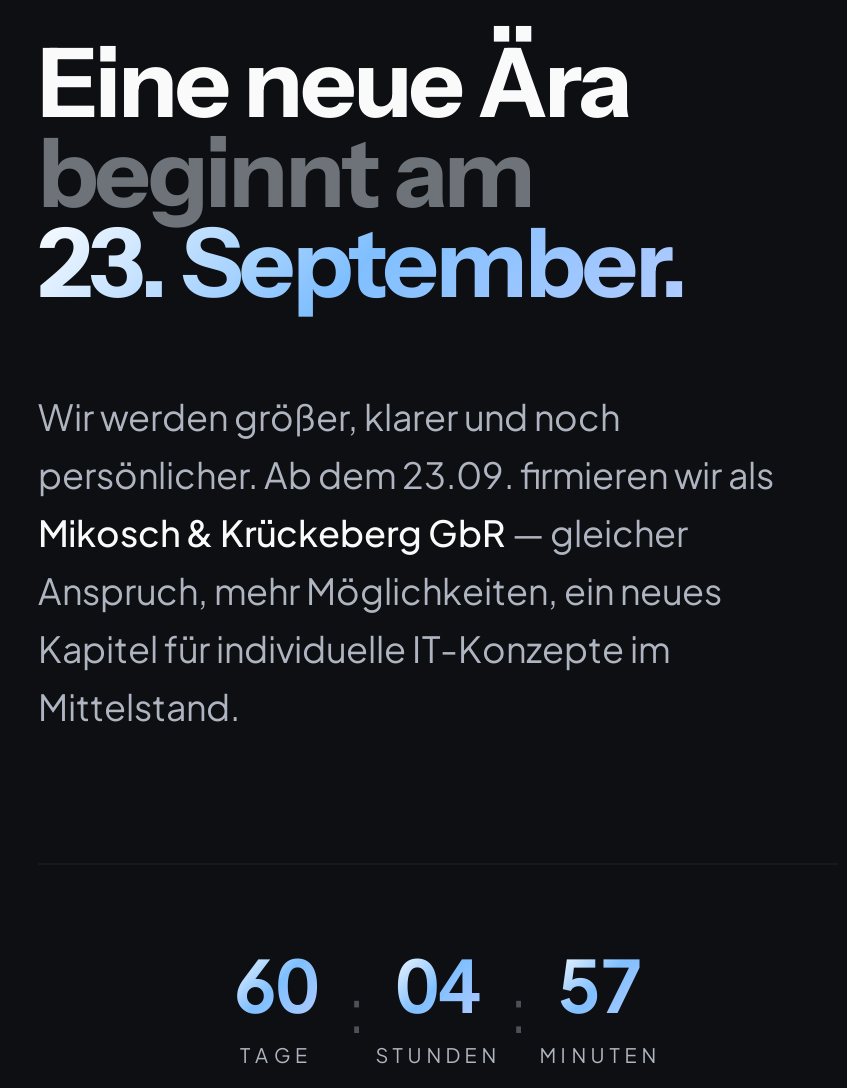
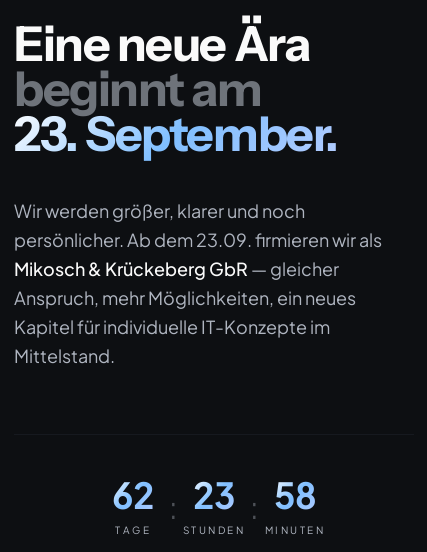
[234,939,318,1029] 60 -> [112,472,154,517] 62
[348,939,480,1046] : 04 -> [169,472,235,525] : 23
[510,939,642,1046] : 57 -> [250,472,316,525] : 58

